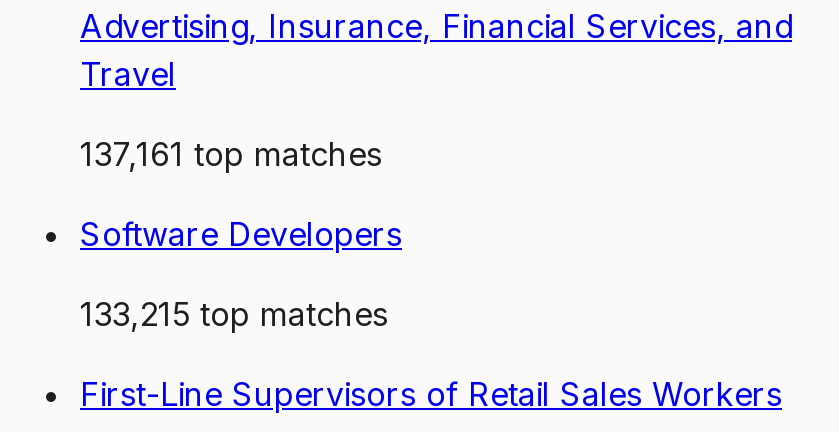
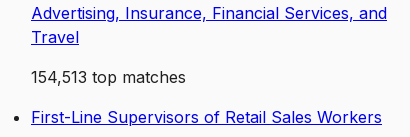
[80,133,402,333] 137,161 top matches | Software Developers | 133,215 top matches -> [31,66,186,86] 154,513 top matches

